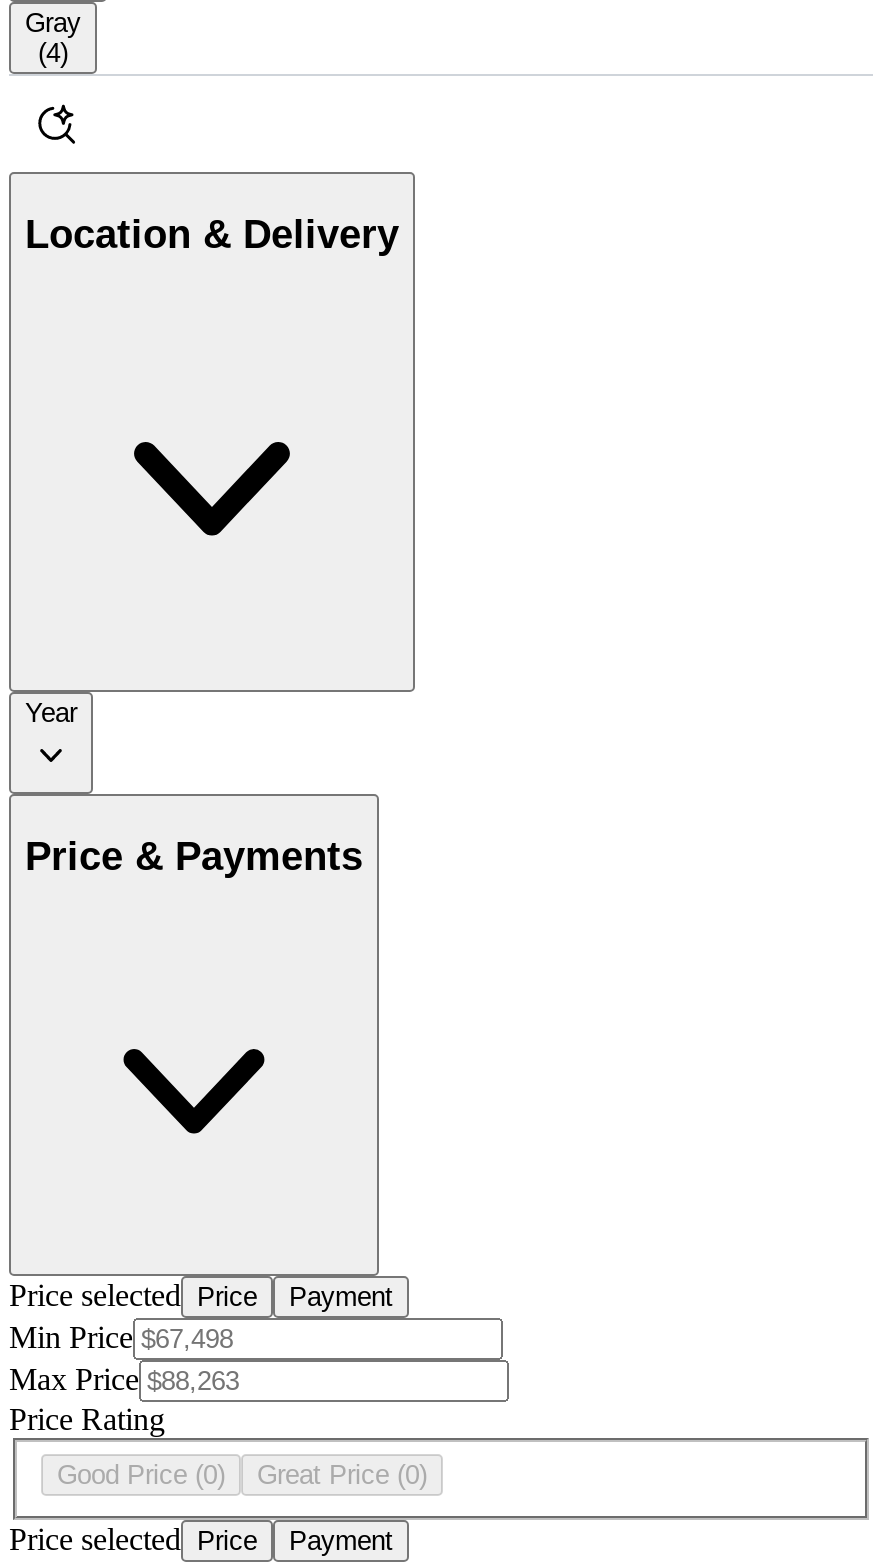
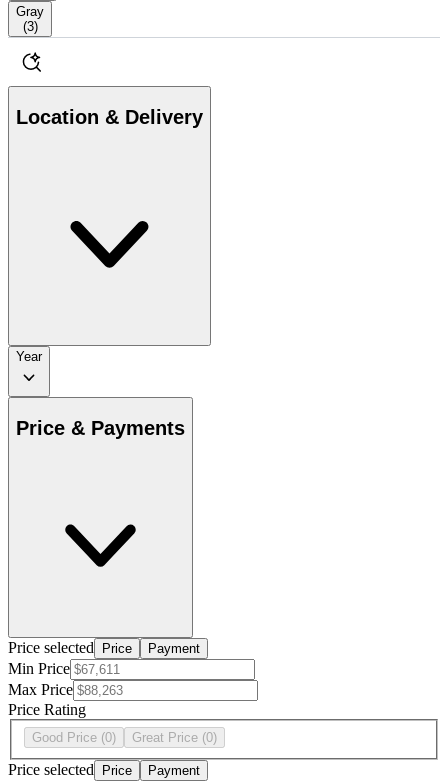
[38,38,68,68] (4) -> [22,19,37,34] (3)

